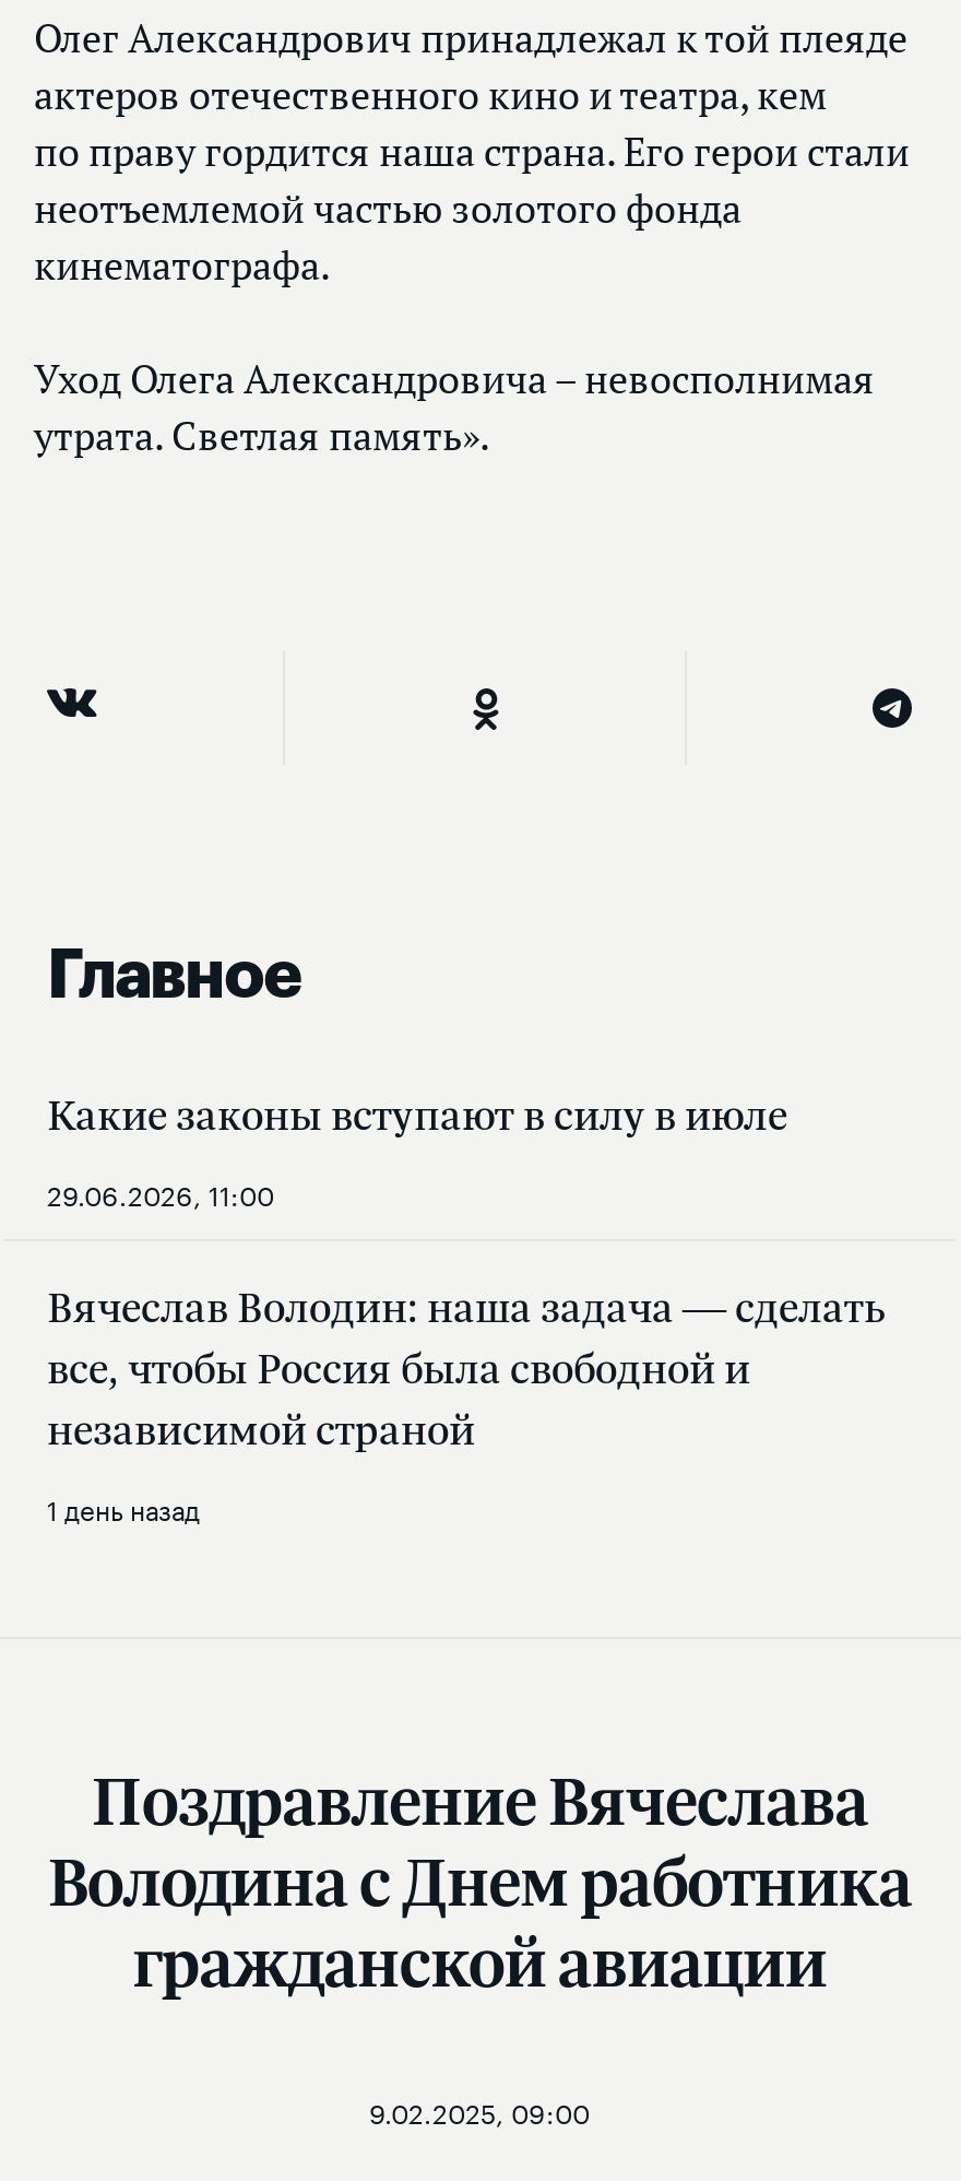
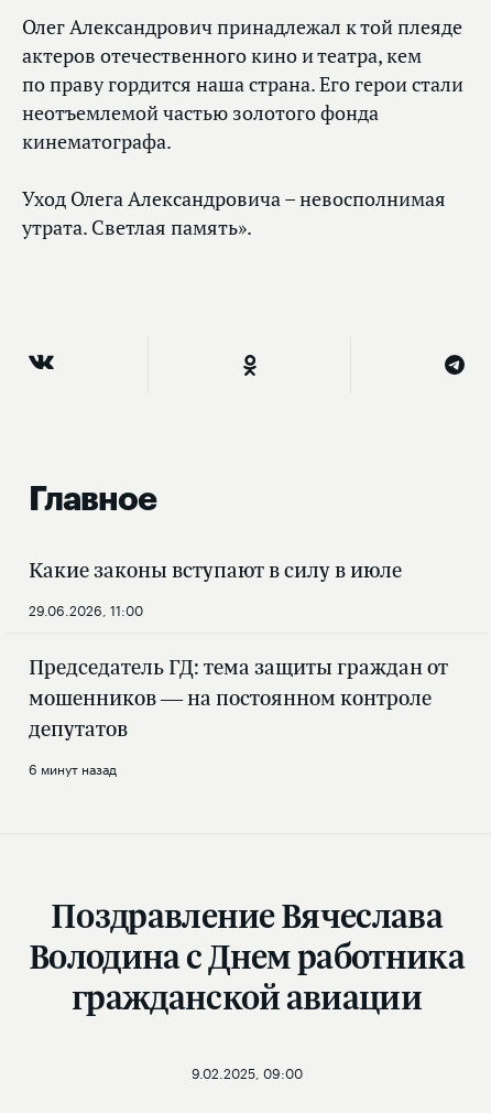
[47,1279,886,1459] Вячеслав Володин: наша задача — сделать | все, чтобы Россия была свободной и | независимой страной -> [29,653,448,743] Председатель ГД: тема защиты граждан от | мошенников — на постоянном контроле | депутатов
[47,1487,200,1528] 1 день назад -> [29,758,117,778] 6 минут назад

